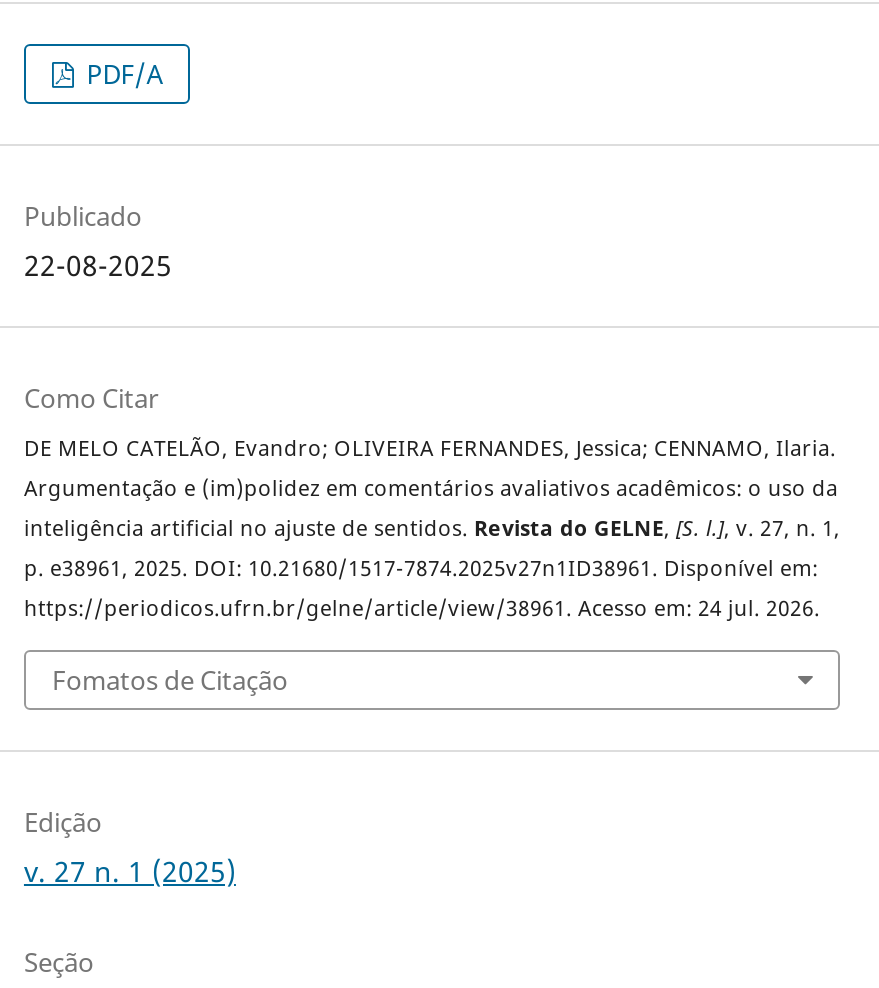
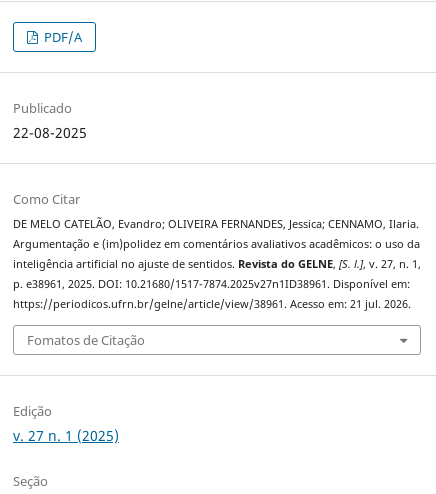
[24,595,820,623] https://periodicos.ufrn.br/gelne/article/view/38961. Acesso em: 24 jul. 2026. -> [13,297,411,311] https://periodicos.ufrn.br/gelne/article/view/38961. Acesso em: 21 jul. 2026.

